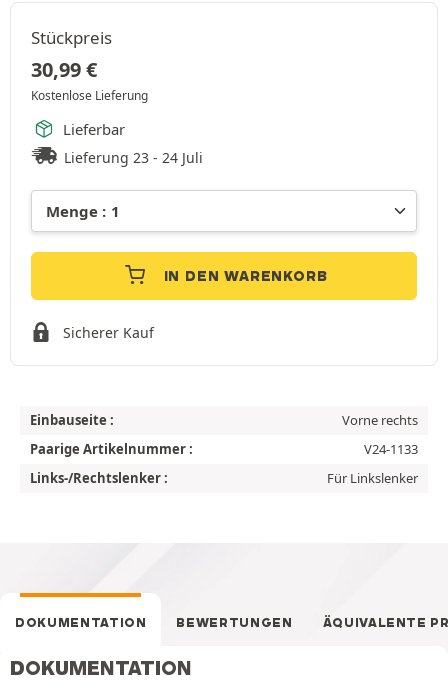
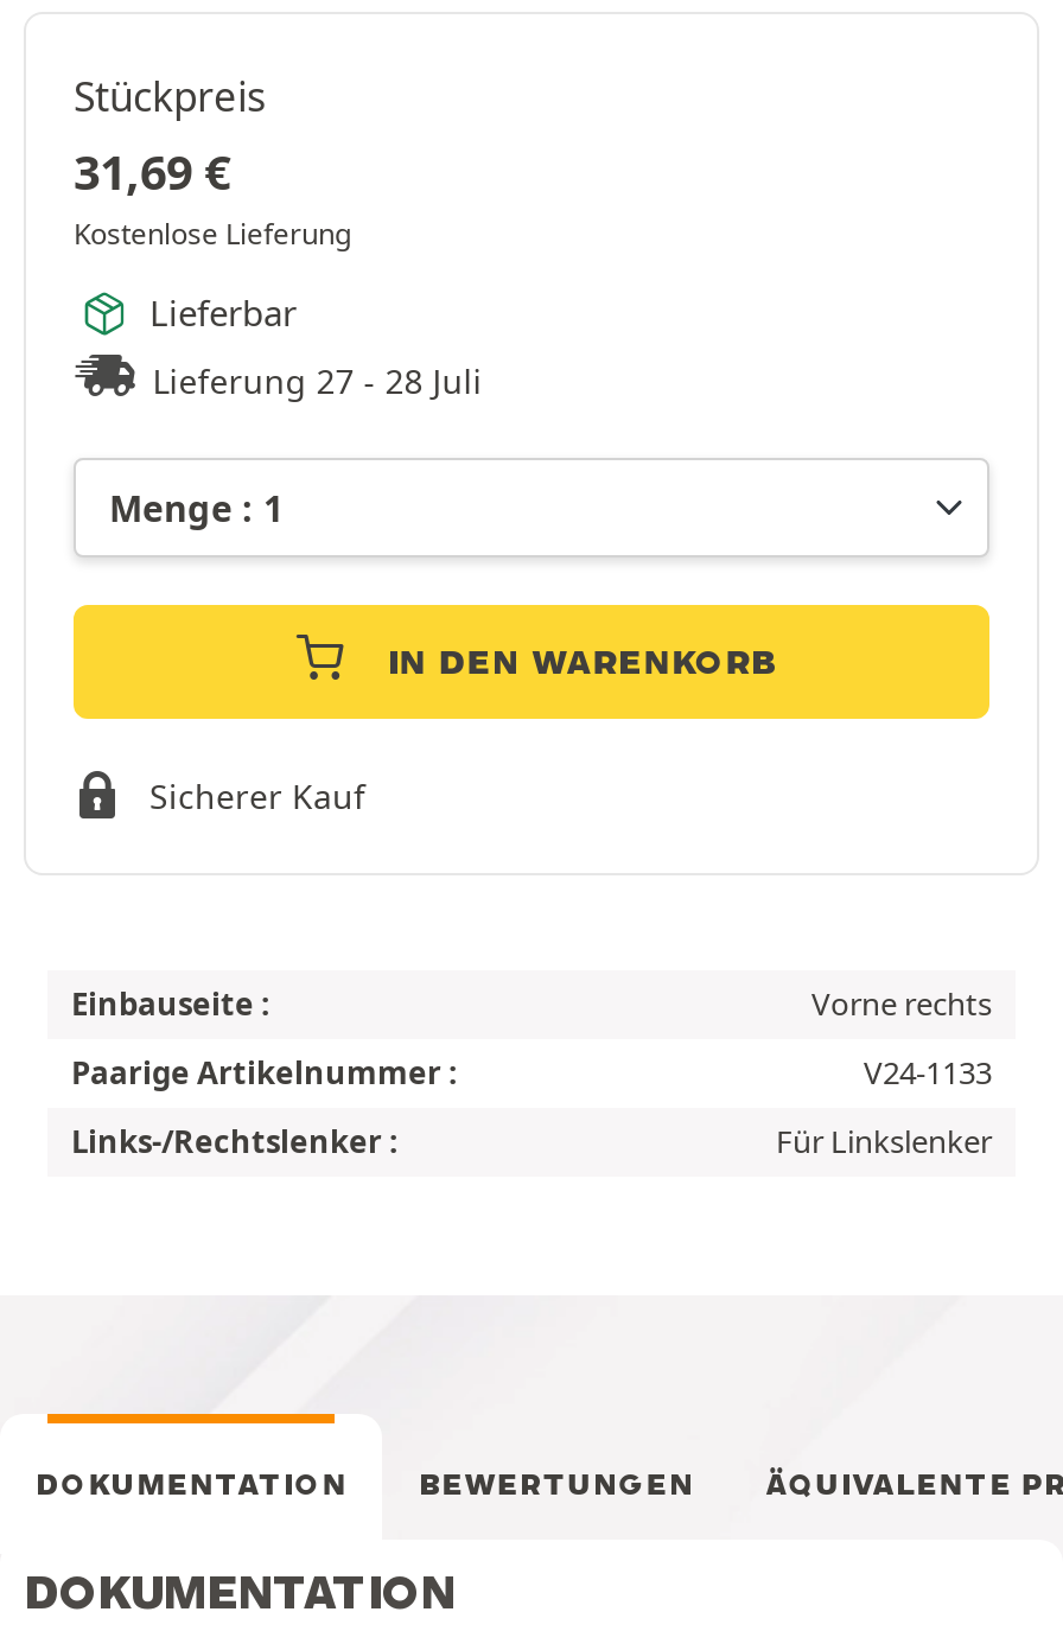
[31,56,97,83] 30,99 € -> [74,140,230,204] 31,69 €
[64,148,203,167] Lieferung 23 - 24 Juli -> [152,358,482,403] Lieferung 27 - 28 Juli

